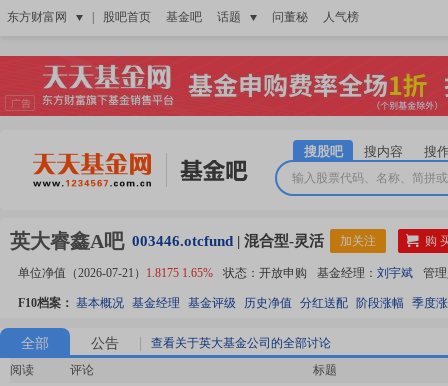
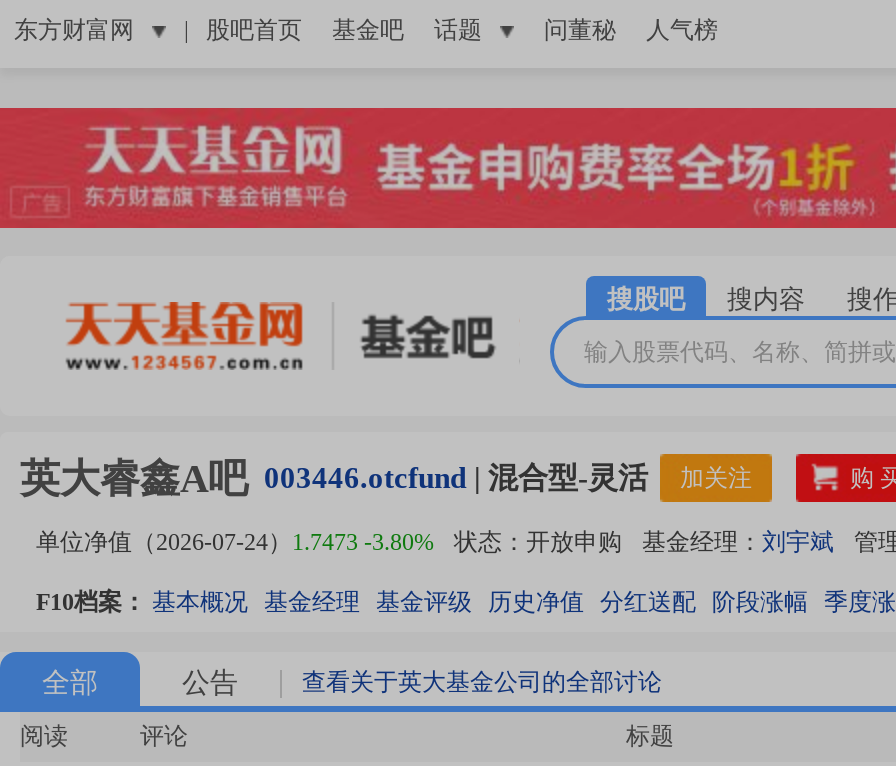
[18,266,213,280] 单位净值（2026-07-21）1.8175 1.65% -> [36,528,434,556] 单位净值（2026-07-24）1.7473 -3.80%

